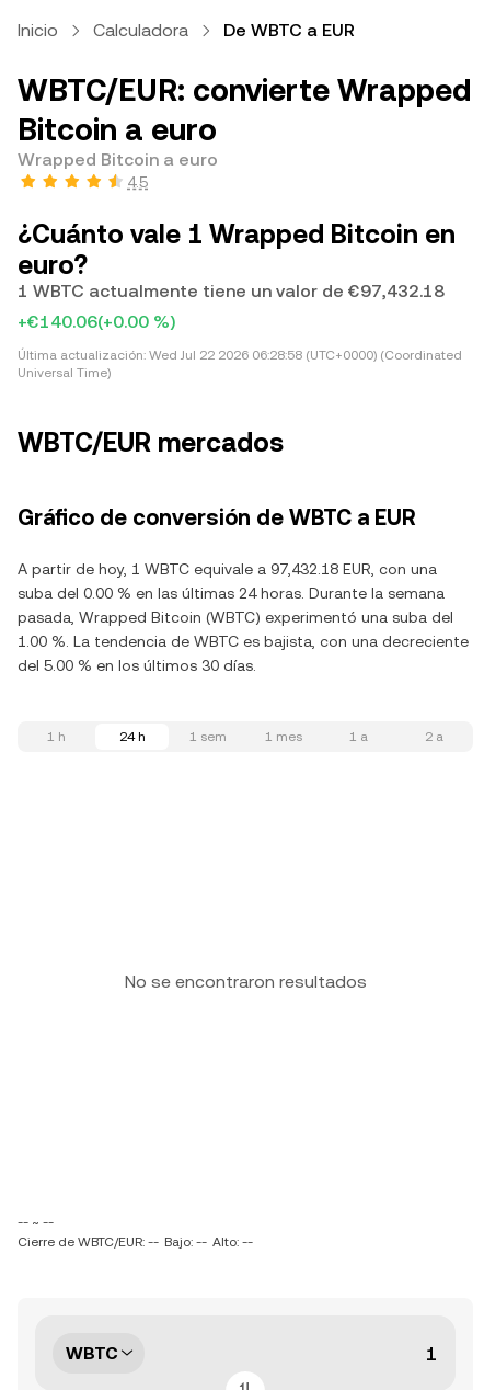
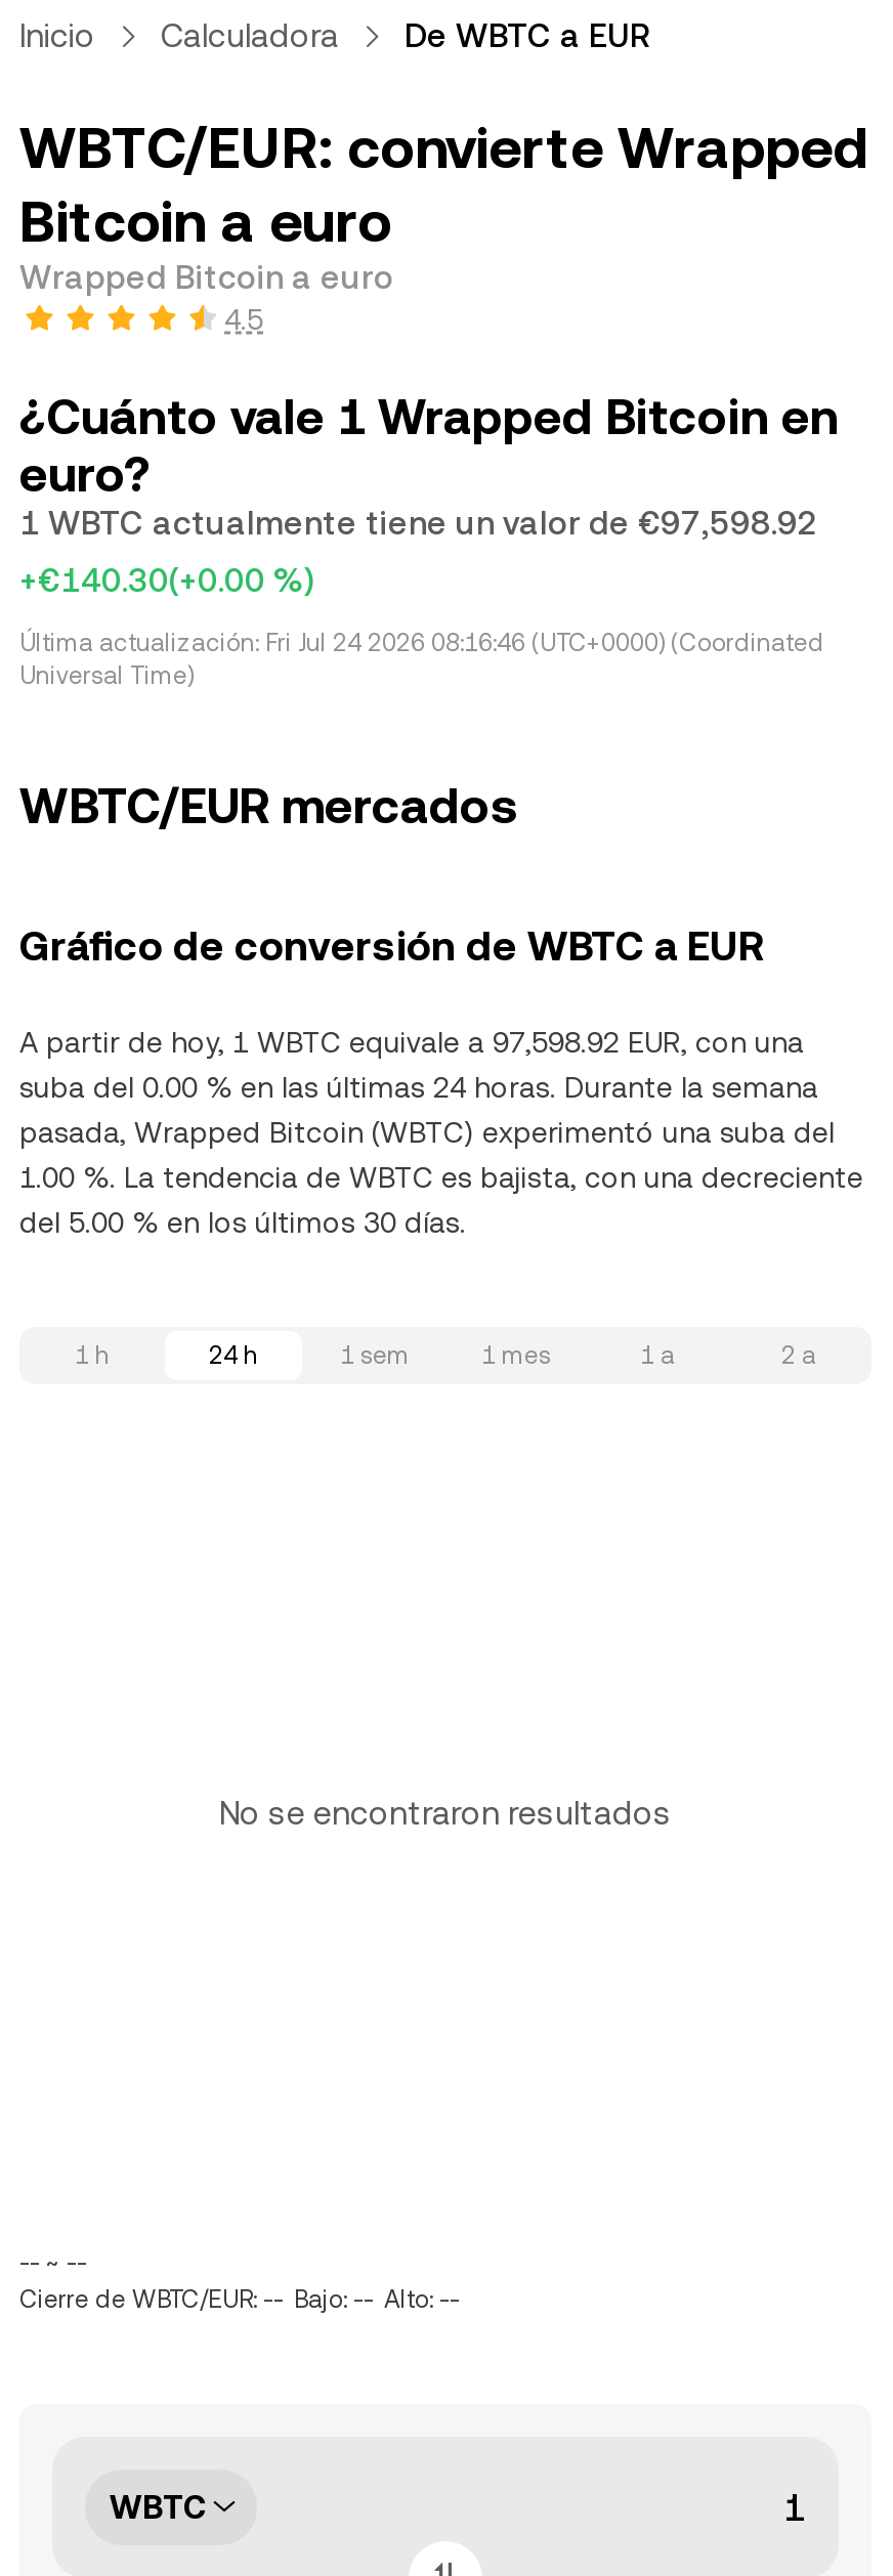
[18,281,445,301] 1 WBTC actualmente tiene un valor de €97,432.18 -> [19,504,818,543] 1 WBTC actualmente tiene un valor de €97,598.92
[18,311,175,332] +€140.06(+0.00 %) -> [19,561,314,600] +€140.30(+0.00 %)
[18,347,462,363] Última actualización: Wed Jul 22 2026 06:28:58 (UTC+0000) (Coordinated -> [19,629,824,657] Última actualización: Fri Jul 24 2026 08:16:46 (UTC+0000) (Coordinated
[18,560,437,578] A partir de hoy, 1 WBTC equivale a 97,432.18 EUR, con una -> [19,1026,804,1059] A partir de hoy, 1 WBTC equivale a 97,598.92 EUR, con una

